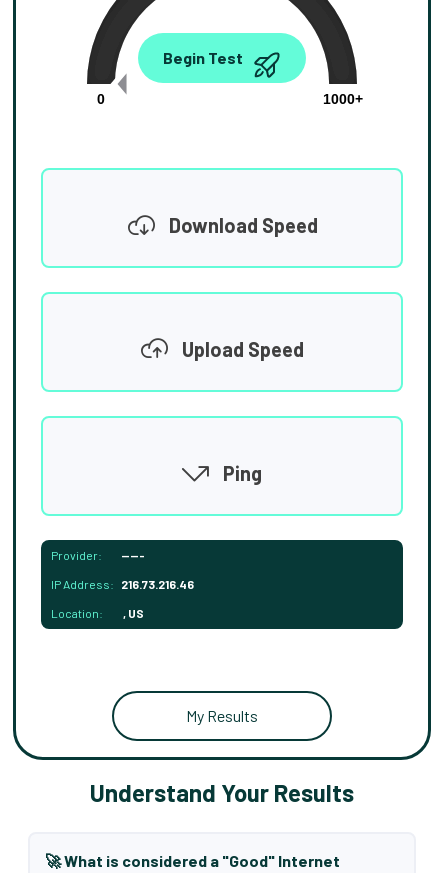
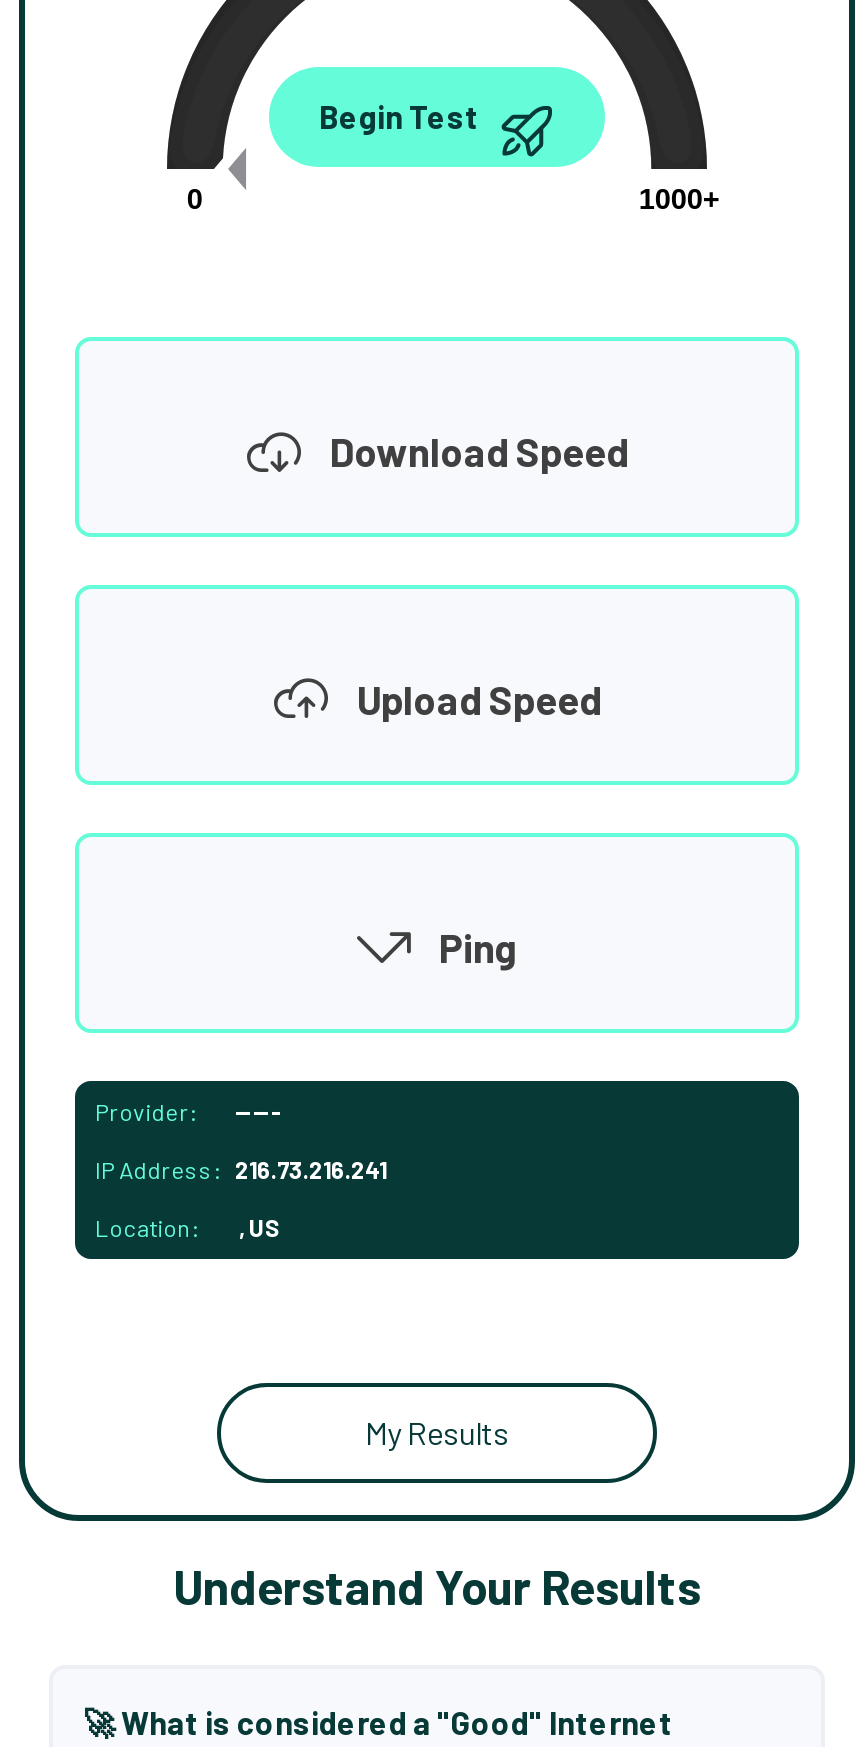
[51,577,194,591] IP Address: 216.73.216.46 -> [95,1155,387,1183] IP Address: 216.73.216.241

